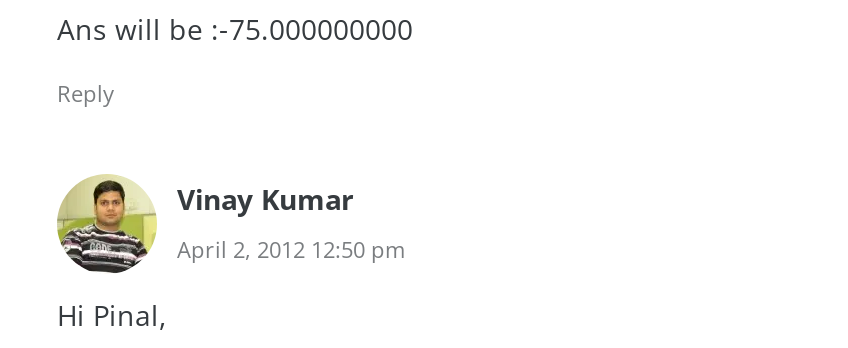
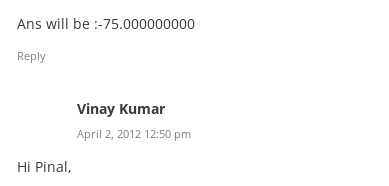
[55,172,159,276] [image] -> none

